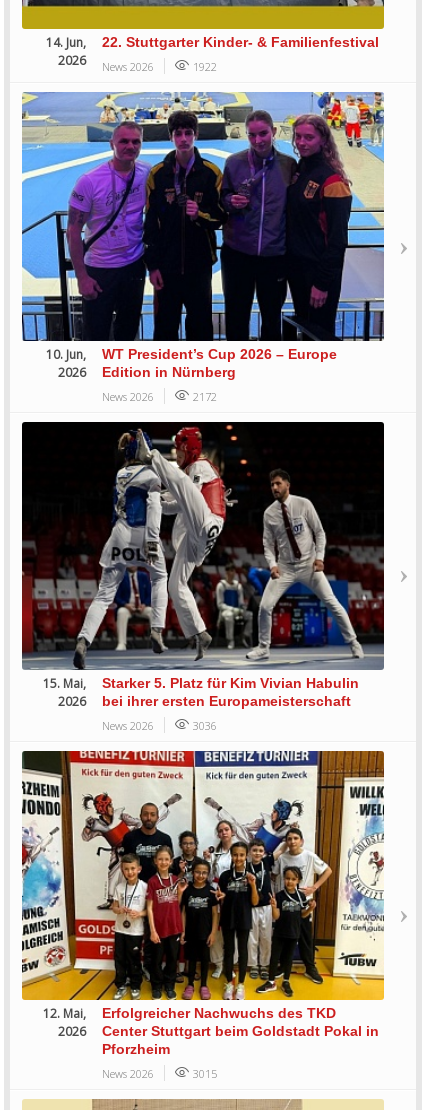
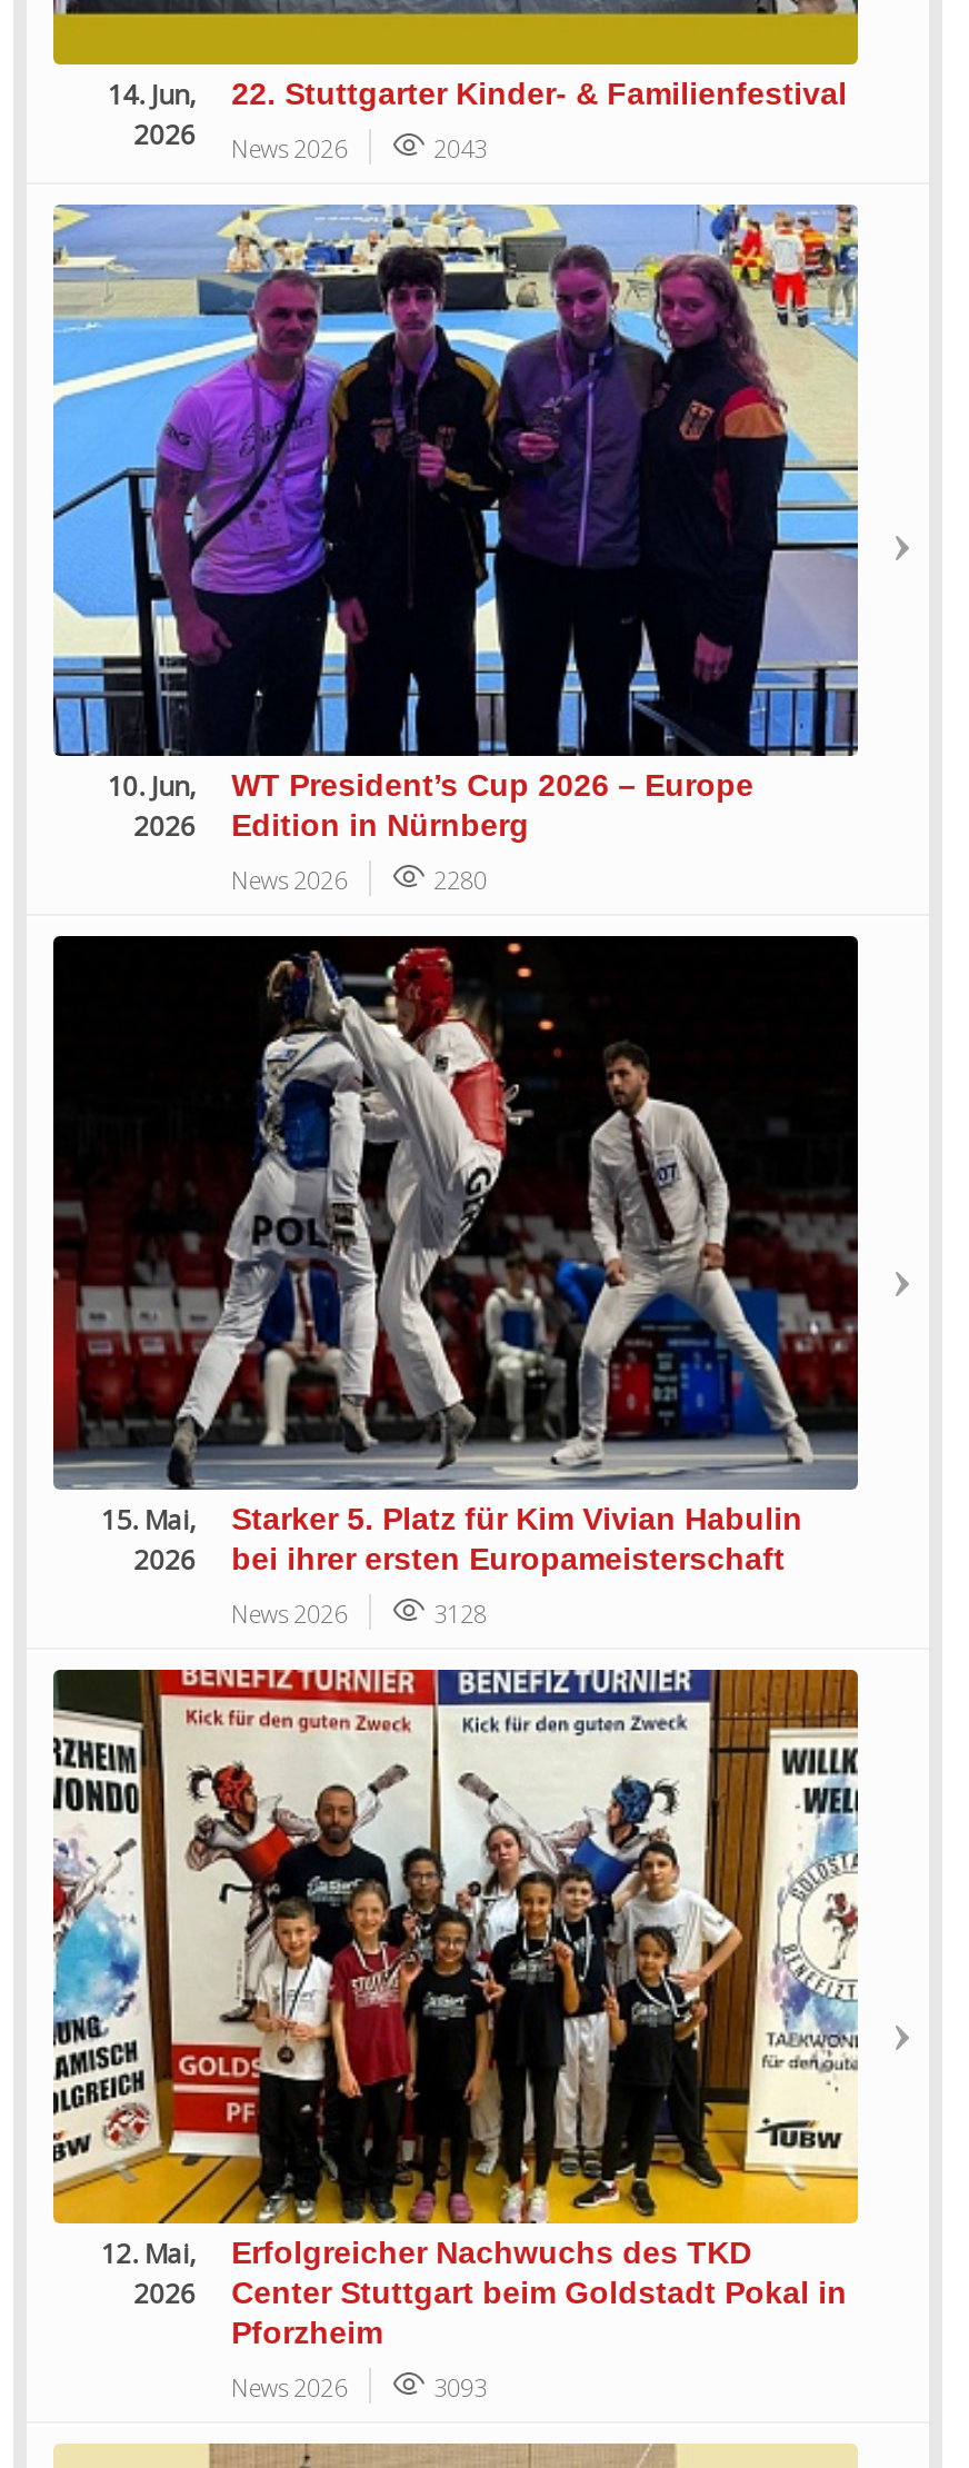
[193,59,217,74] 1922 -> [434,130,487,164] 2043
[193,388,217,403] 2172 -> [434,864,487,897] 2280
[193,718,217,733] 3036 -> [434,1597,487,1631] 3128
[193,1066,217,1081] 3015 -> [434,2371,487,2404] 3093

